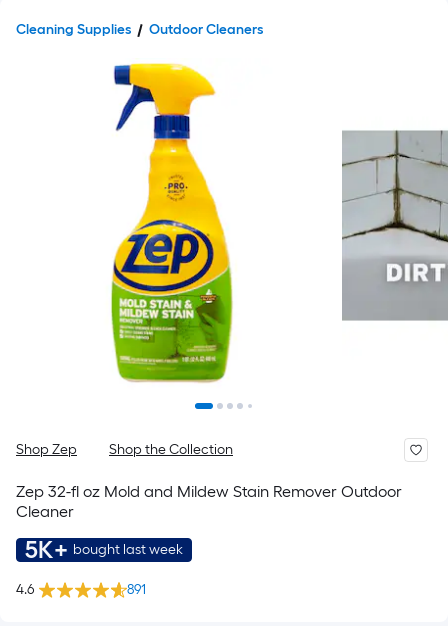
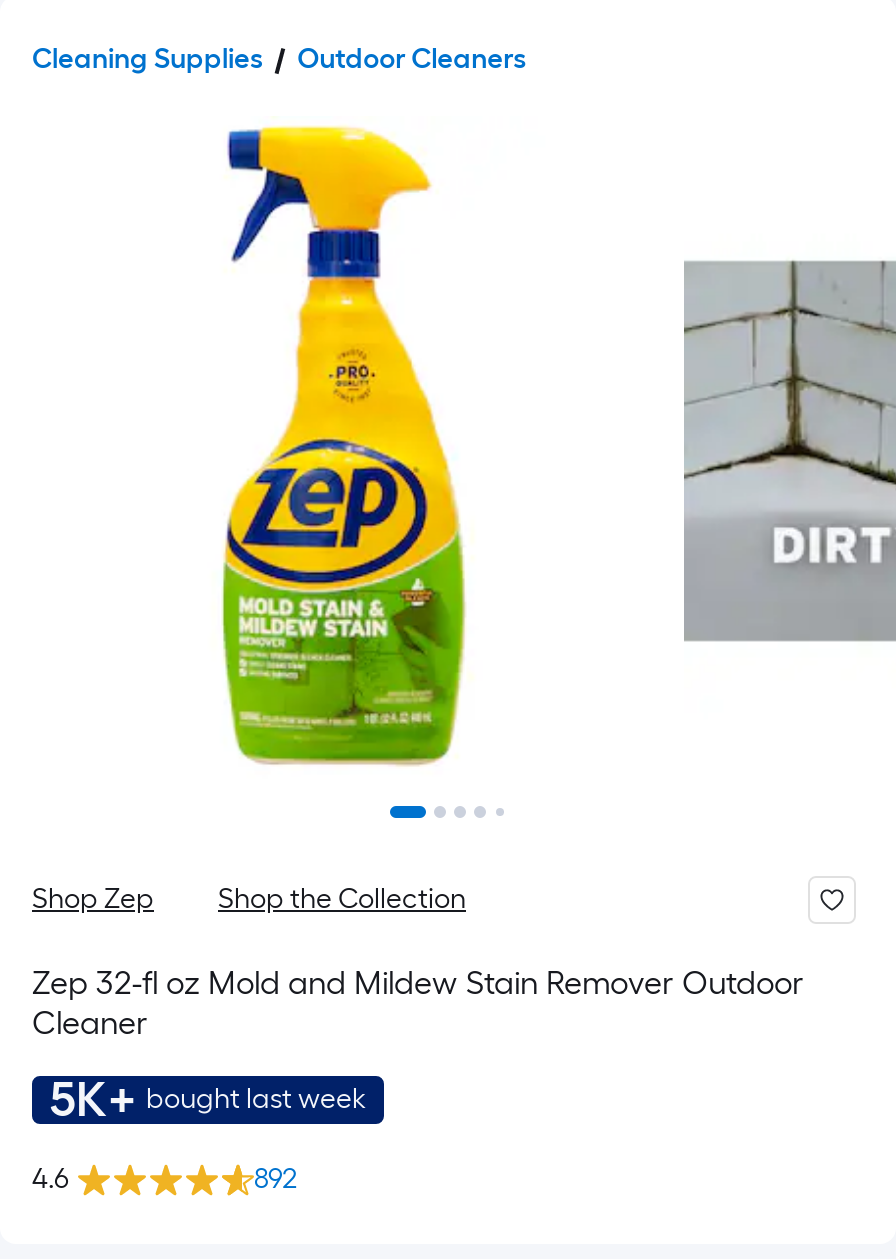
[127,581,146,598] 891 -> [254,1162,298,1196] 892

